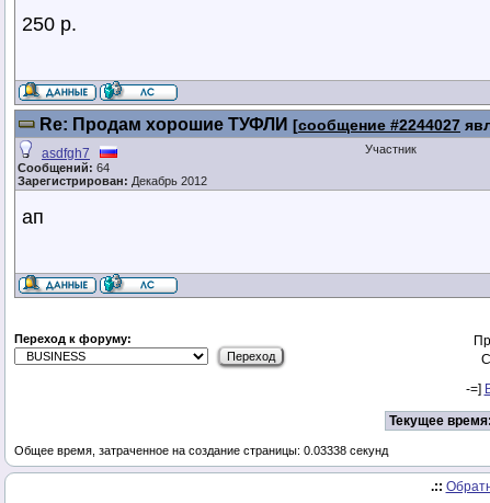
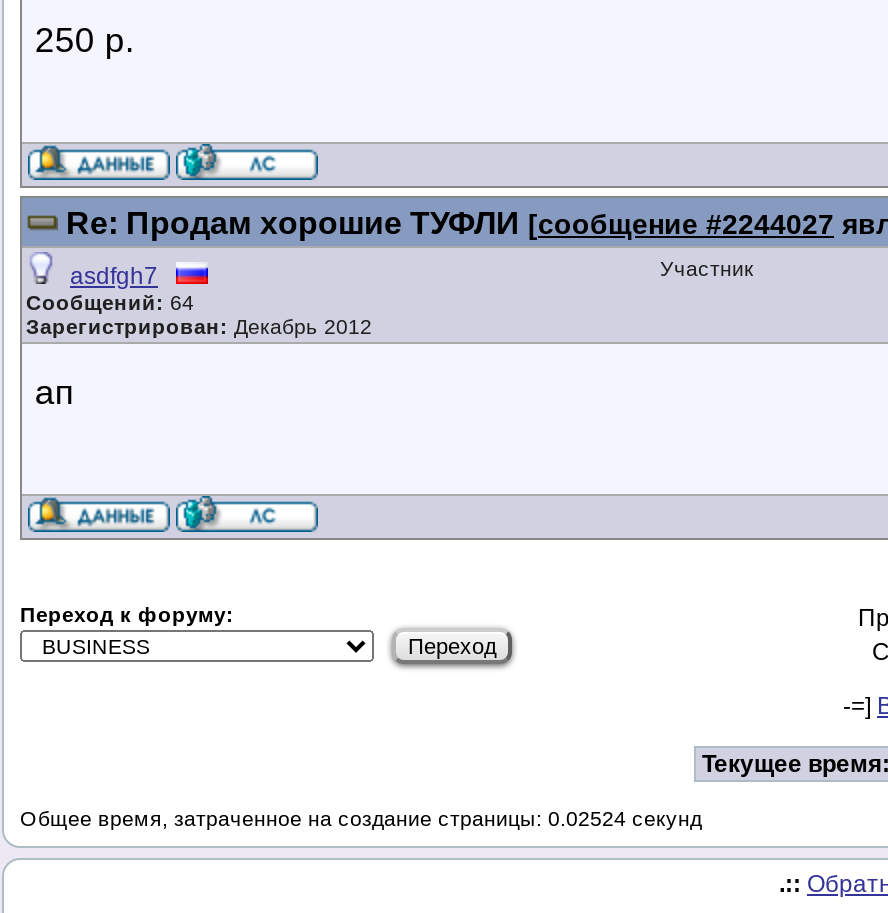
[14,444,388,457] Общее время, затраченное на создание страницы: 0.03338 секунд -> [20,806,702,830] Общее время, затраченное на создание страницы: 0.02524 секунд

